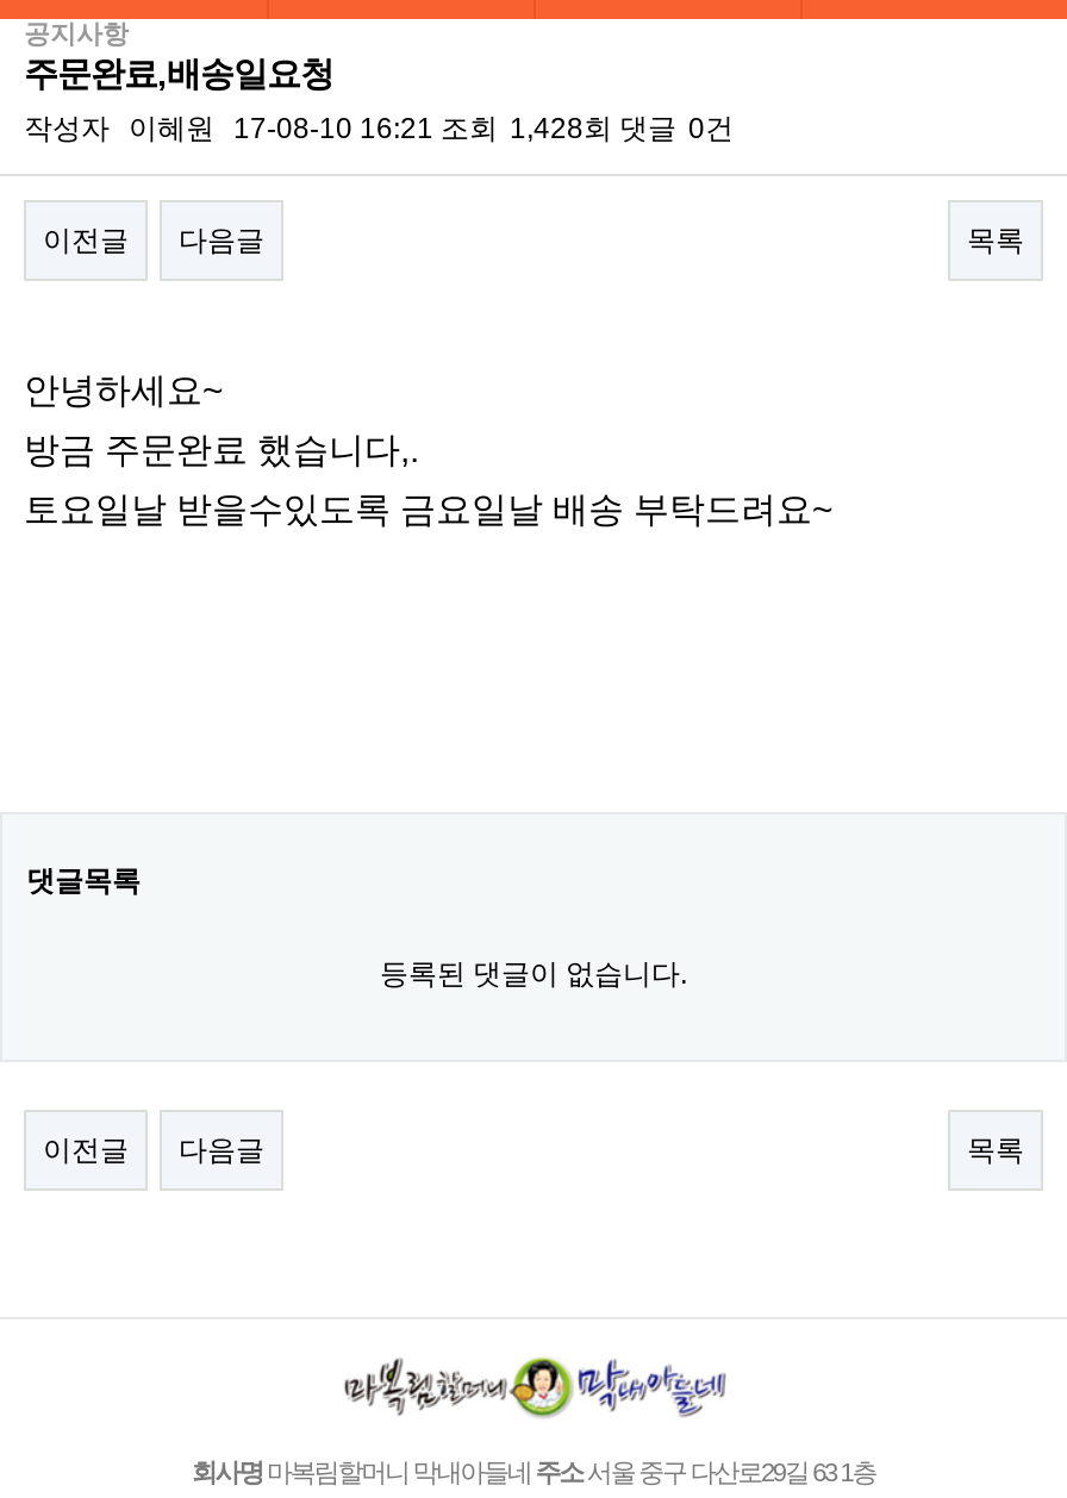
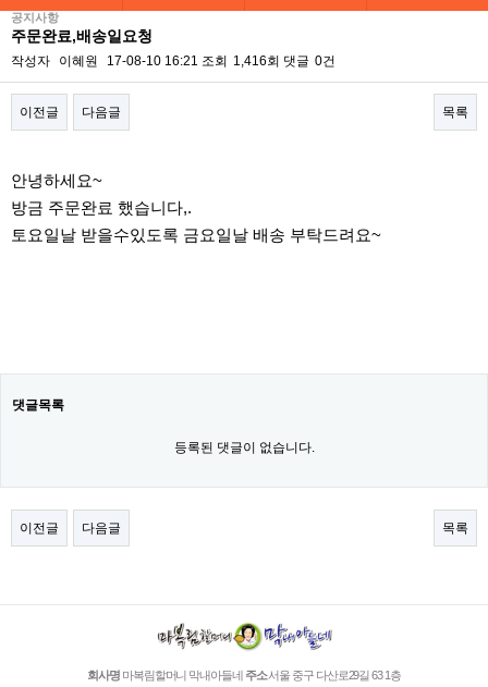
[24,112,734,145] 작성자 이혜원 17-08-10 16:21 조회 1,428회 댓글 0건 -> [11,53,335,69] 작성자 이혜원 17-08-10 16:21 조회 1,416회 댓글 0건

